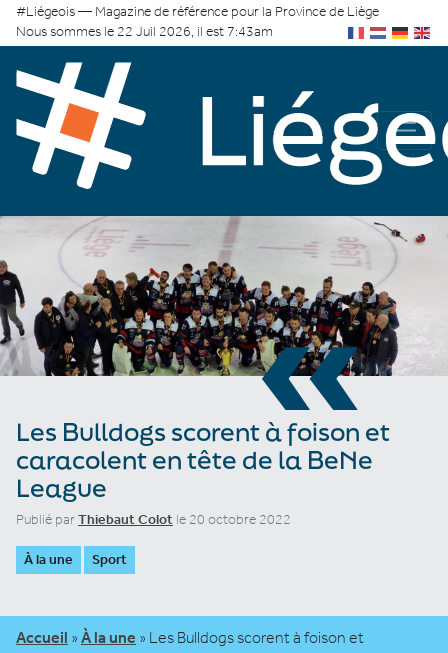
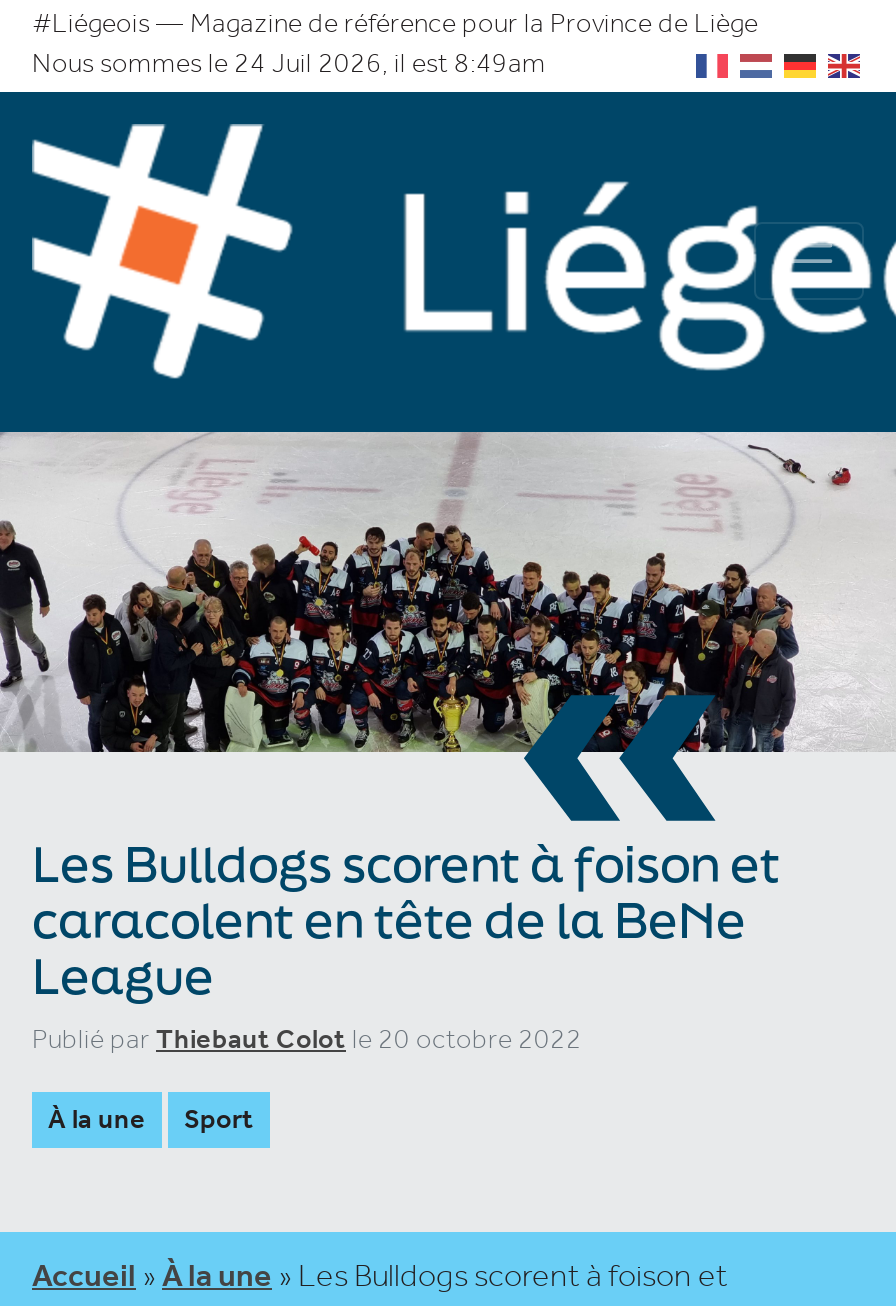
[16,23,273,40] Nous sommes le 22 Juil 2026, il est 7:43am -> [32,46,546,80] Nous sommes le 24 Juil 2026, il est 8:49am

